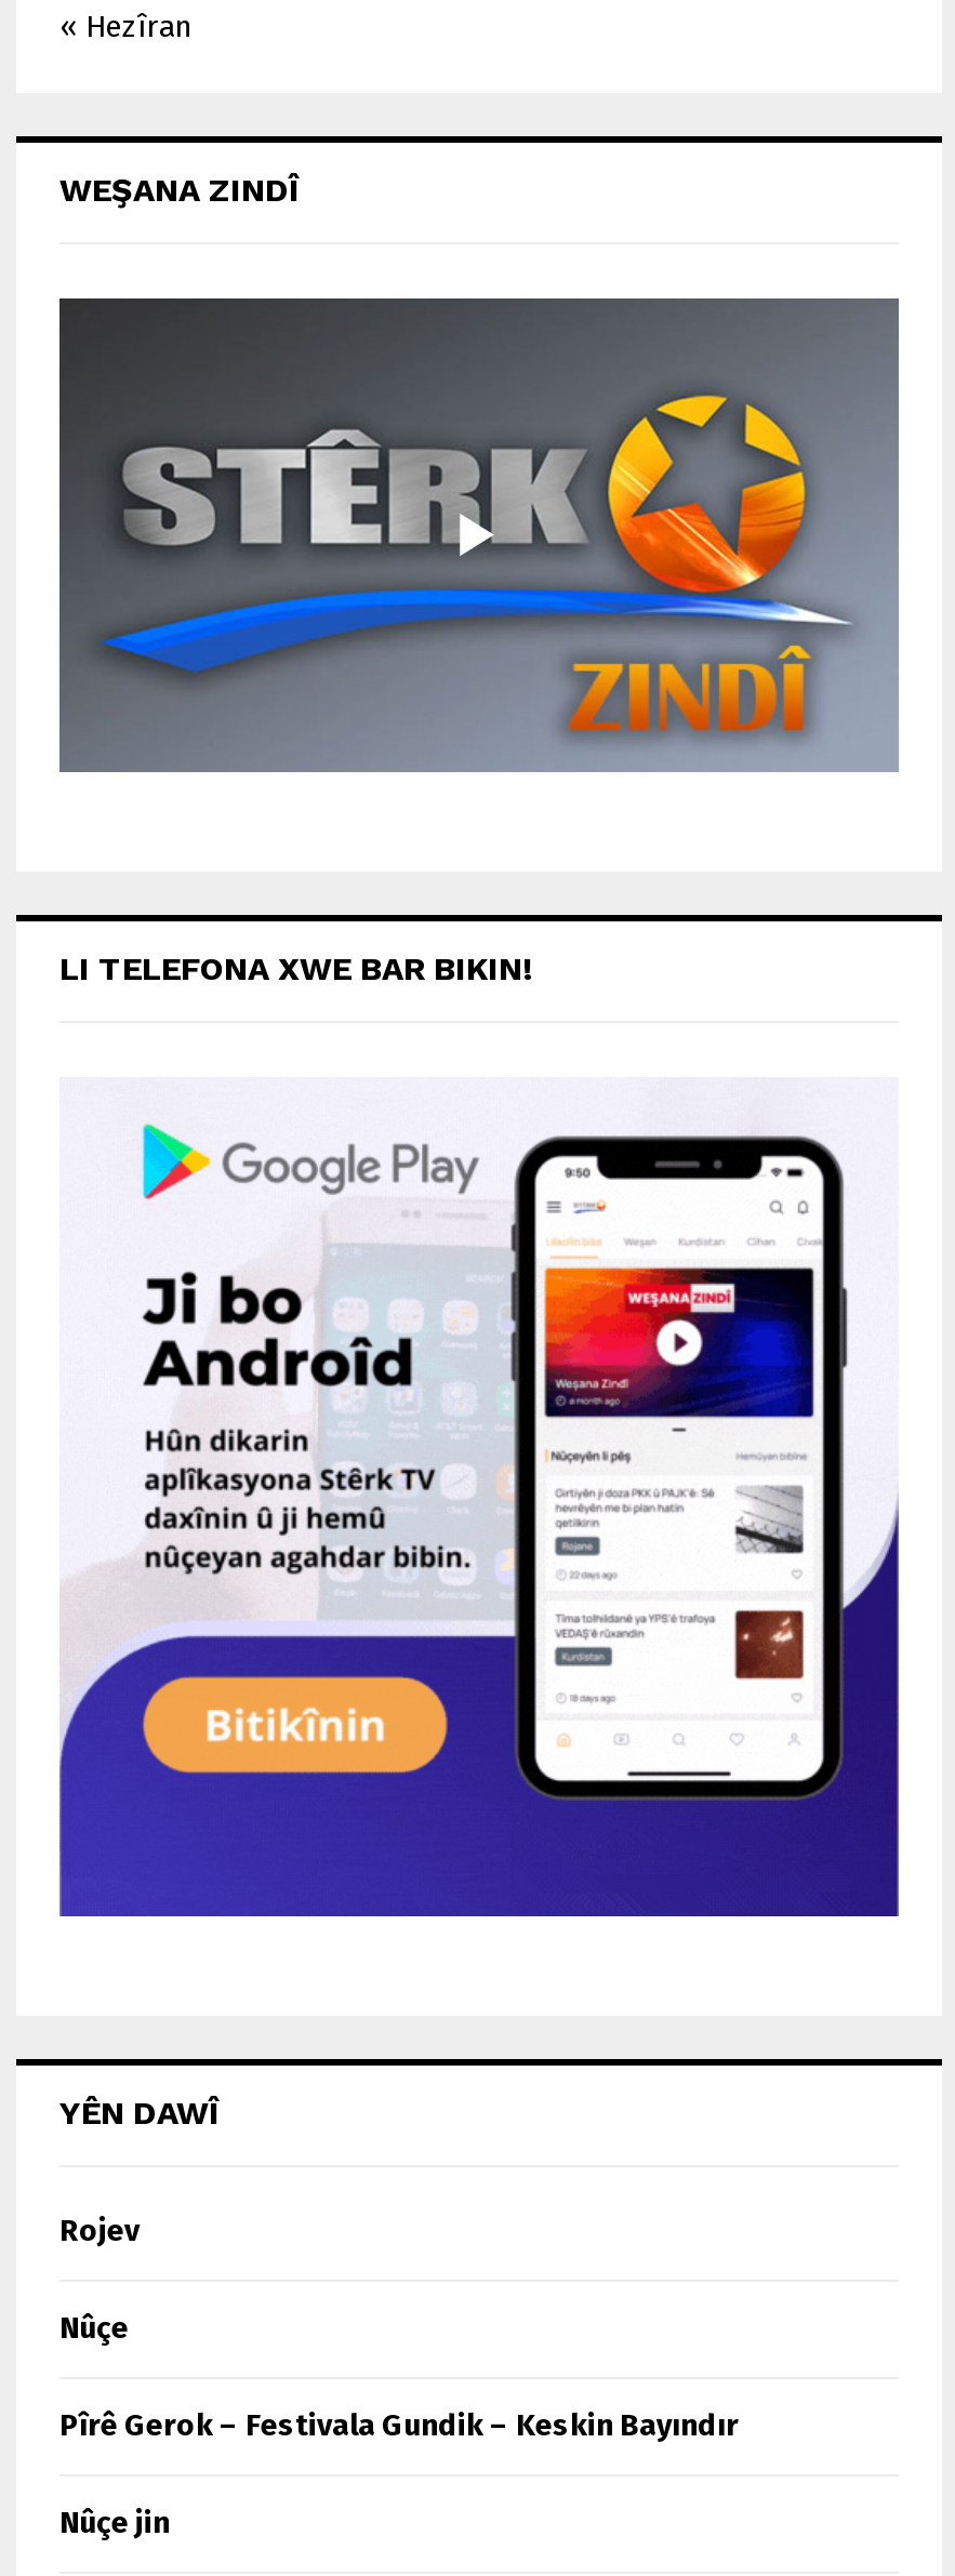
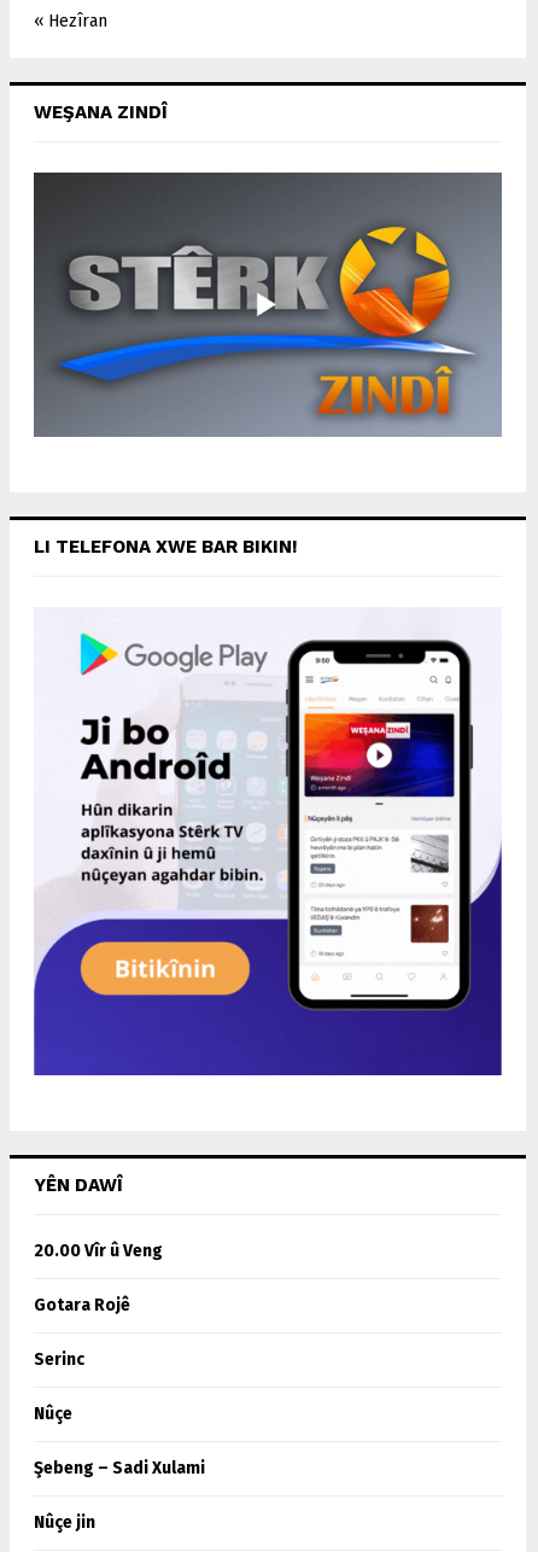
[59,2212,140,2249] Rojev -> [34,1240,163,1370] 20.00 Vîr û Veng | Gotara Rojê | Serinc
[59,2407,739,2444] Pîrê Gerok – Festivala Gundik – Keskin Bayındır -> [34,1458,205,1478] Şebeng – Sadi Xulami

